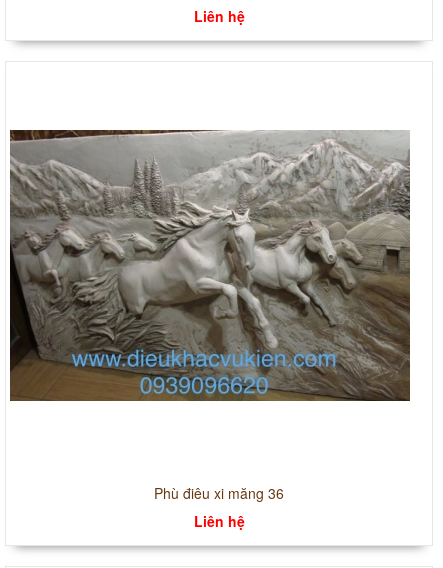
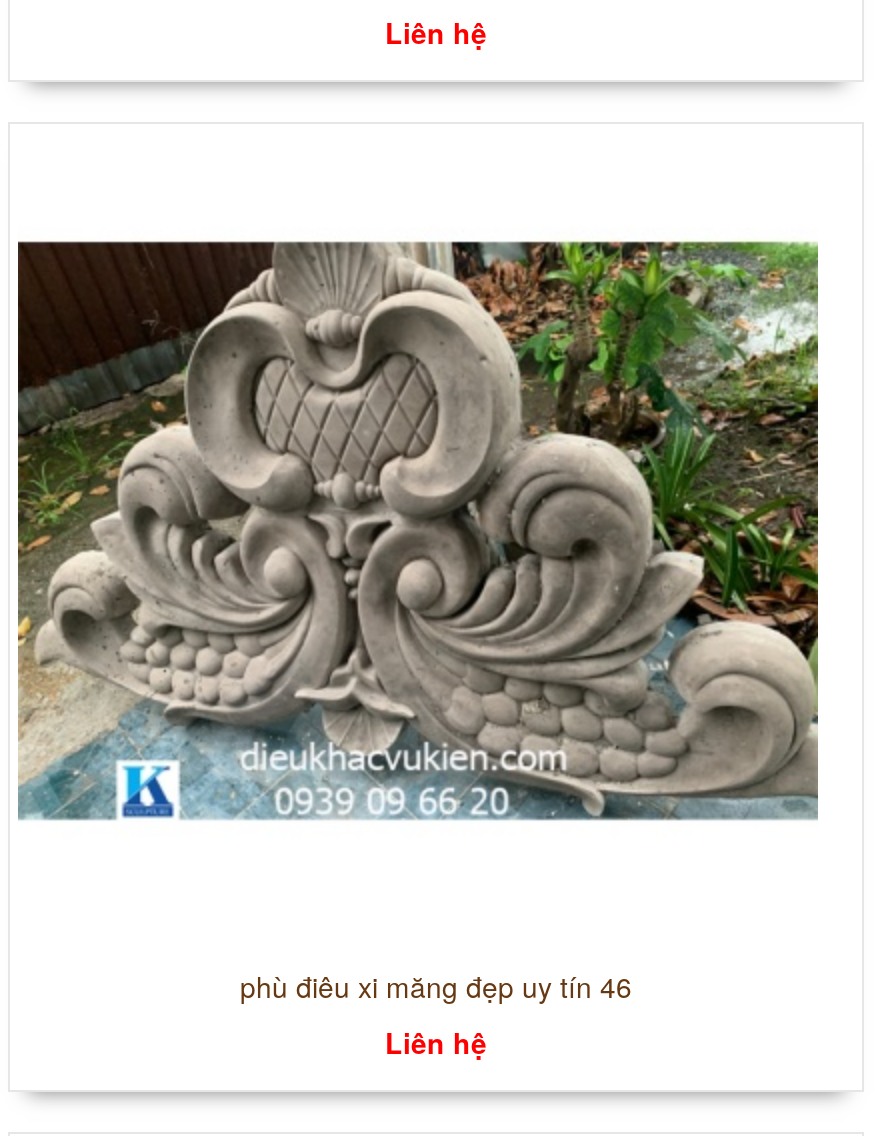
[9,121,411,410] [image] -> [16,240,820,822] [image]
[154,483,284,503] Phù điêu xi măng 36 -> [240,965,632,1005] phù điêu xi măng đẹp uy tín 46

